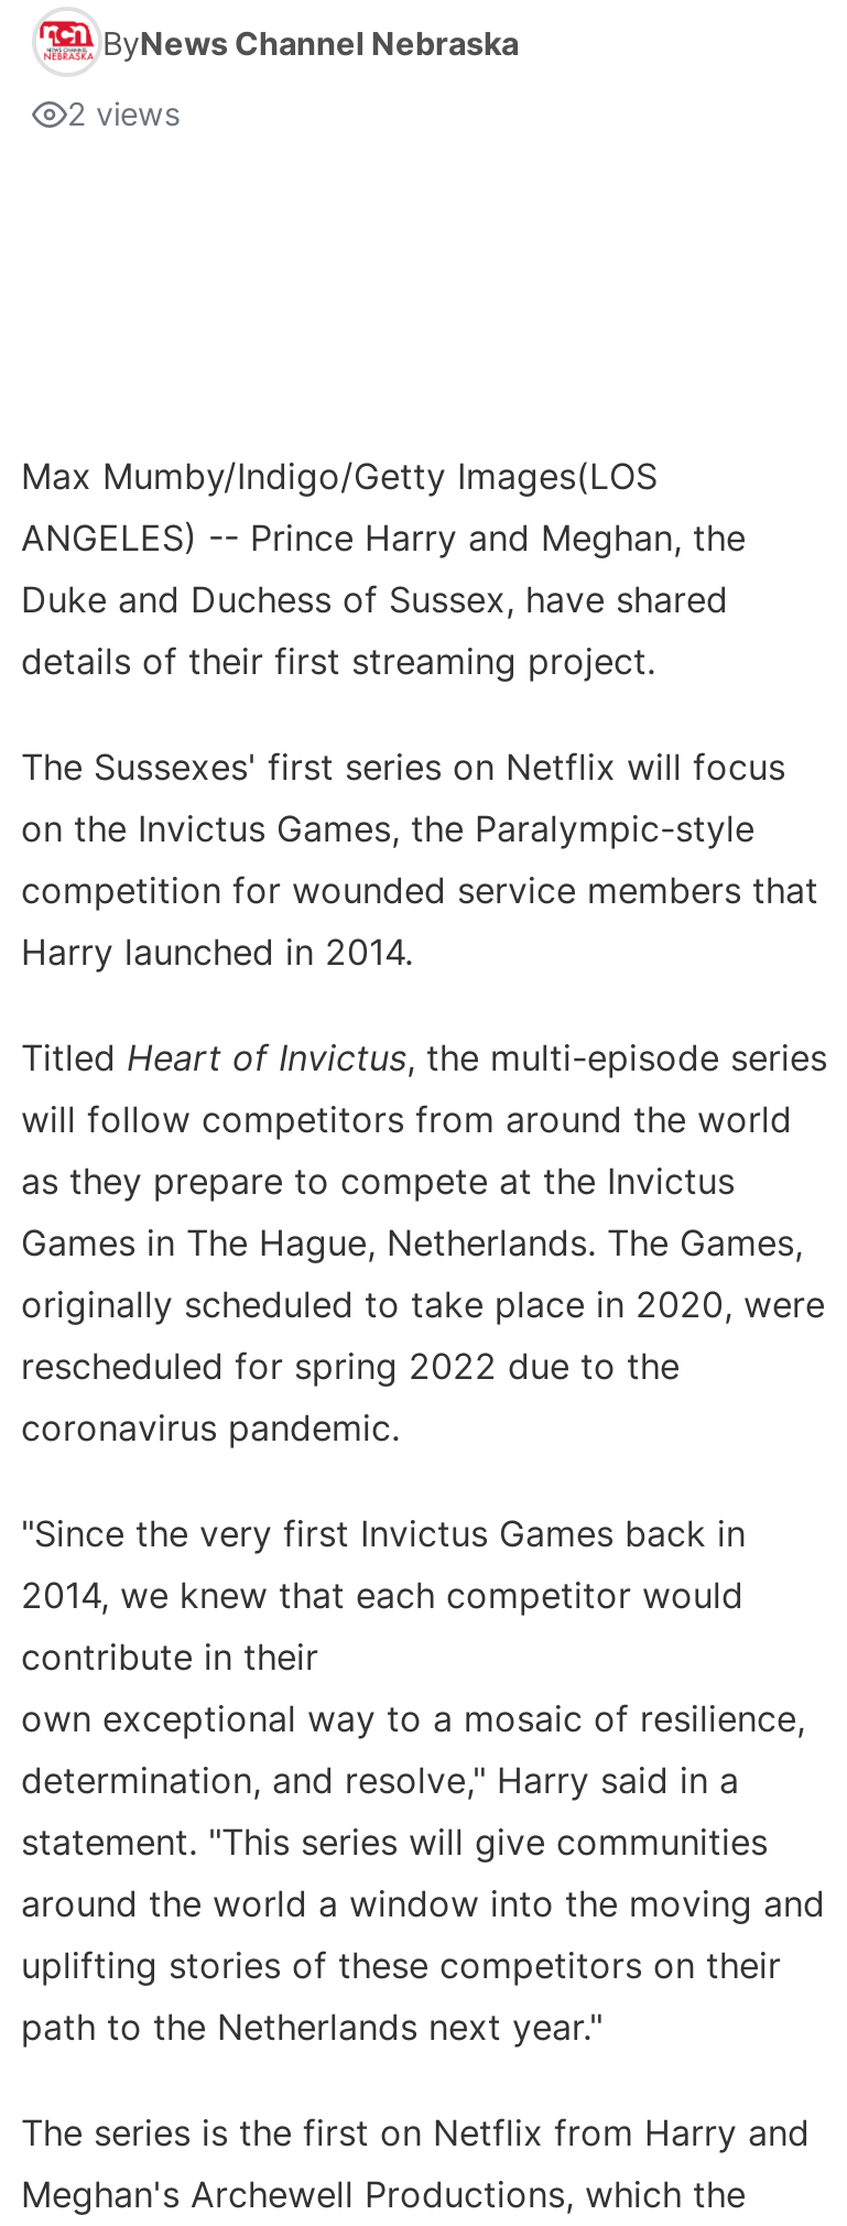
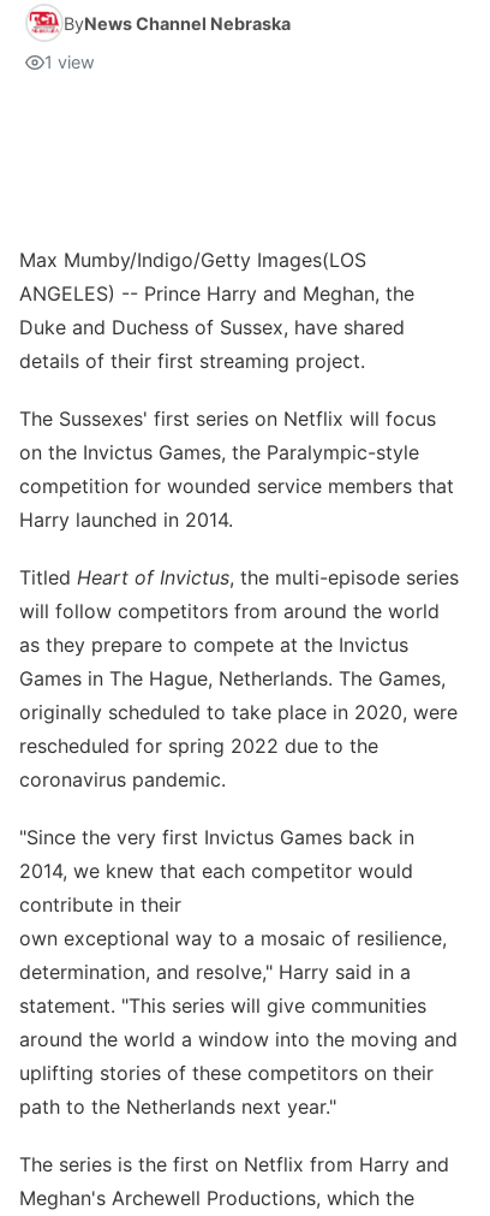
[67,95,182,132] 2 views -> [44,52,95,72] 1 view

